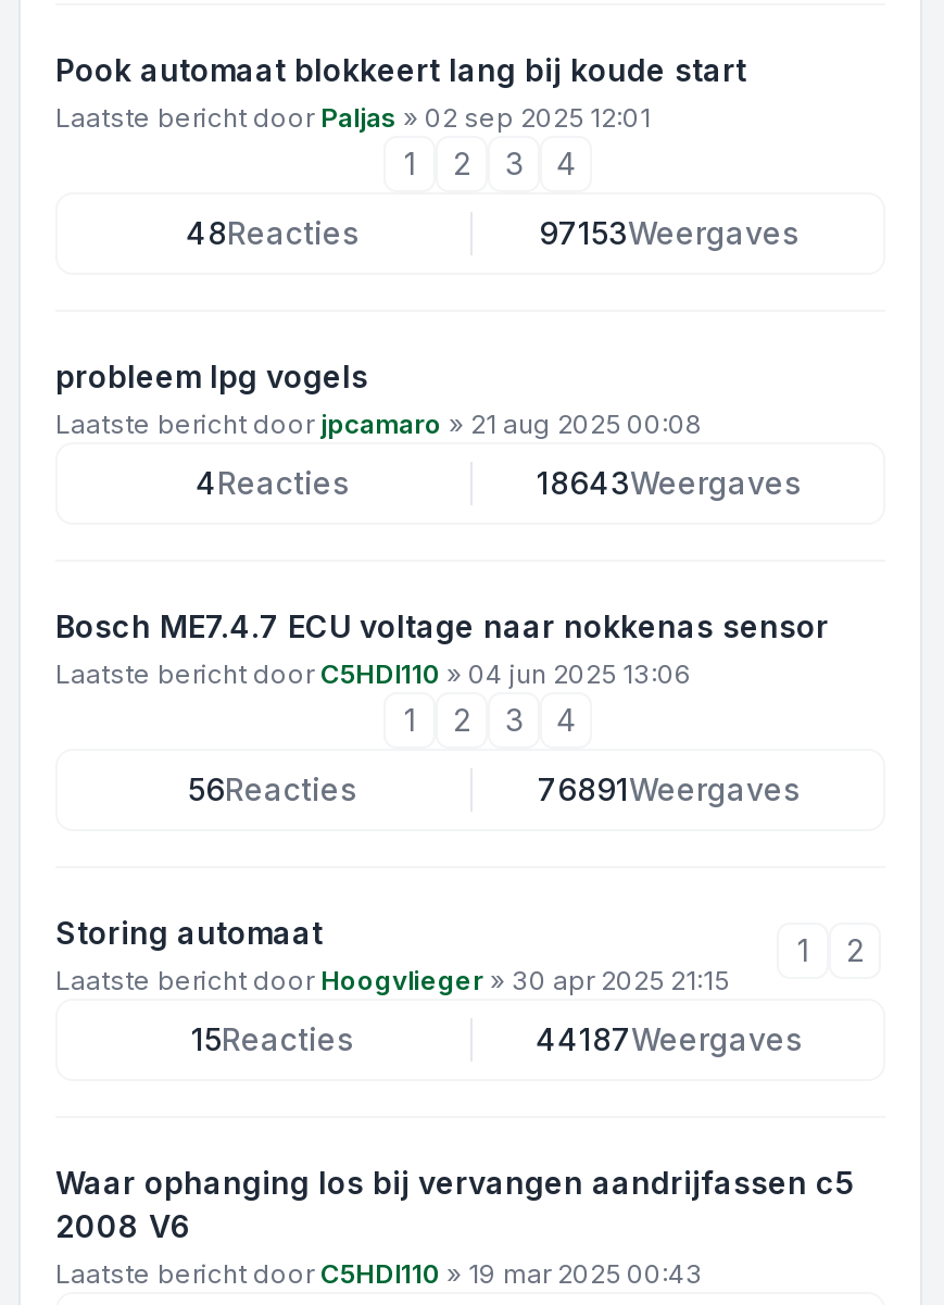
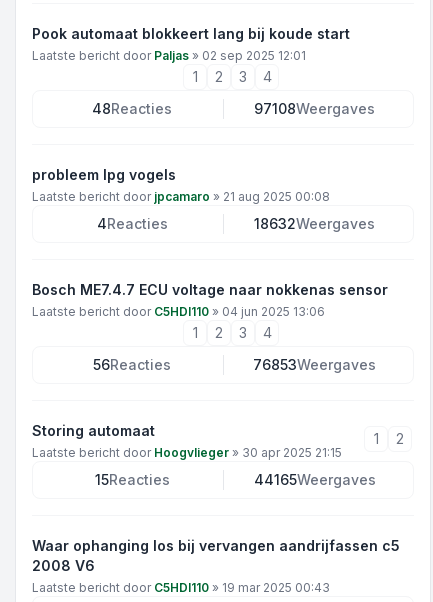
[539,214,800,251] 97153Weergaves -> [254,100,375,117] 97108Weergaves
[537,464,802,501] 18643Weergaves -> [254,215,375,232] 18632Weergaves
[538,770,801,807] 76891Weergaves -> [253,356,376,373] 76853Weergaves
[536,1020,803,1057] 44187Weergaves -> [253,471,375,488] 44165Weergaves

